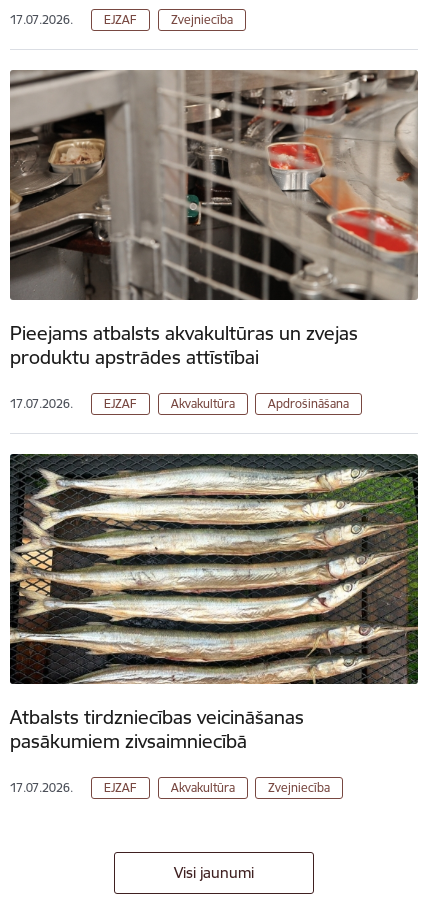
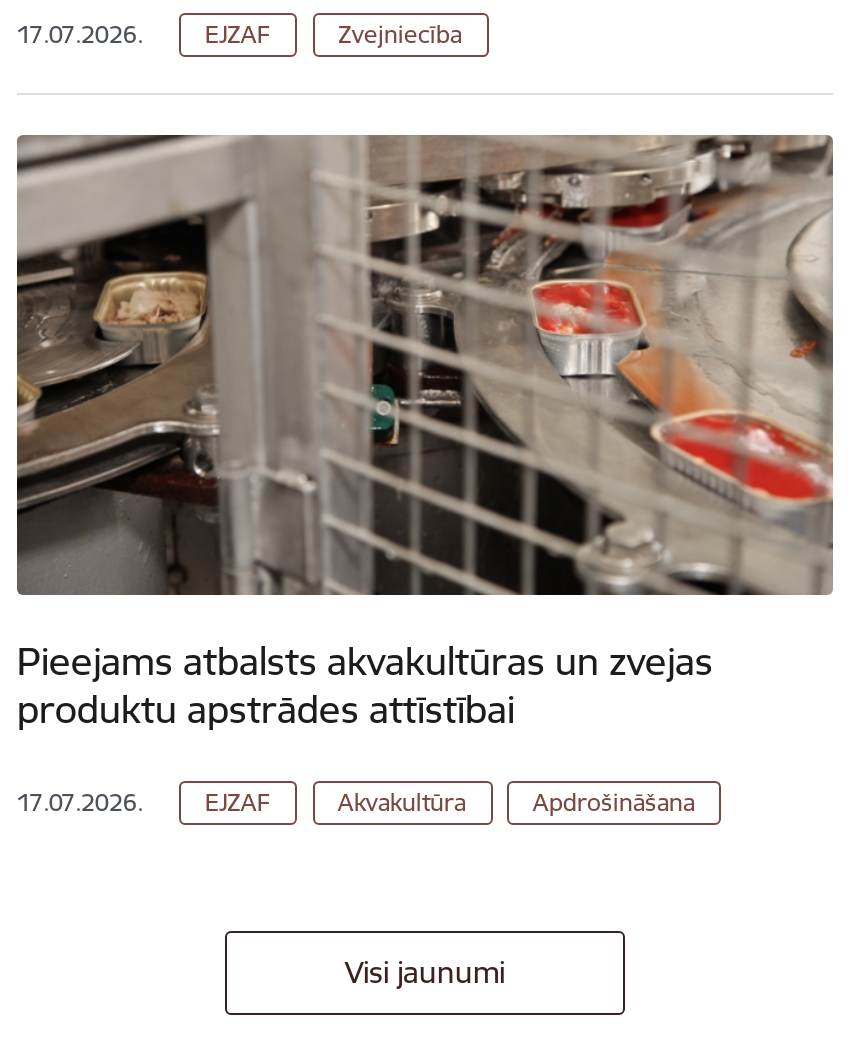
[9,453,419,795] [image] | Atbalsts tirdzniecības veicināšanas | pasākumiem zivsaimniecībā | 17.07.2026. | EJZAF | Akvakultūra | Zvejniecība -> none

